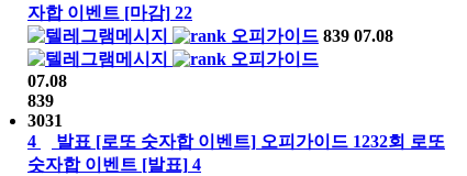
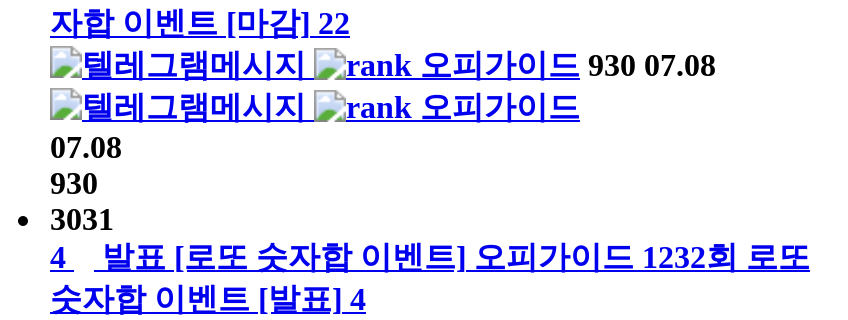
[226,26,393,45] 오피가이드 839 07.08 -> [412,48,716,82] 오피가이드 930 07.08
[27,91,54,110] 839 -> [50,166,98,200] 930

